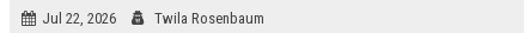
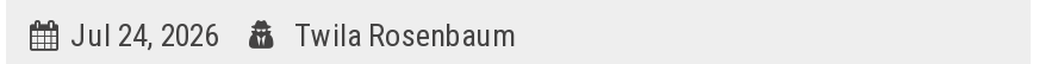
[42,9,264,27] Jul 22, 2026 Twila Rosenbaum -> [70,18,514,53] Jul 24, 2026 Twila Rosenbaum

